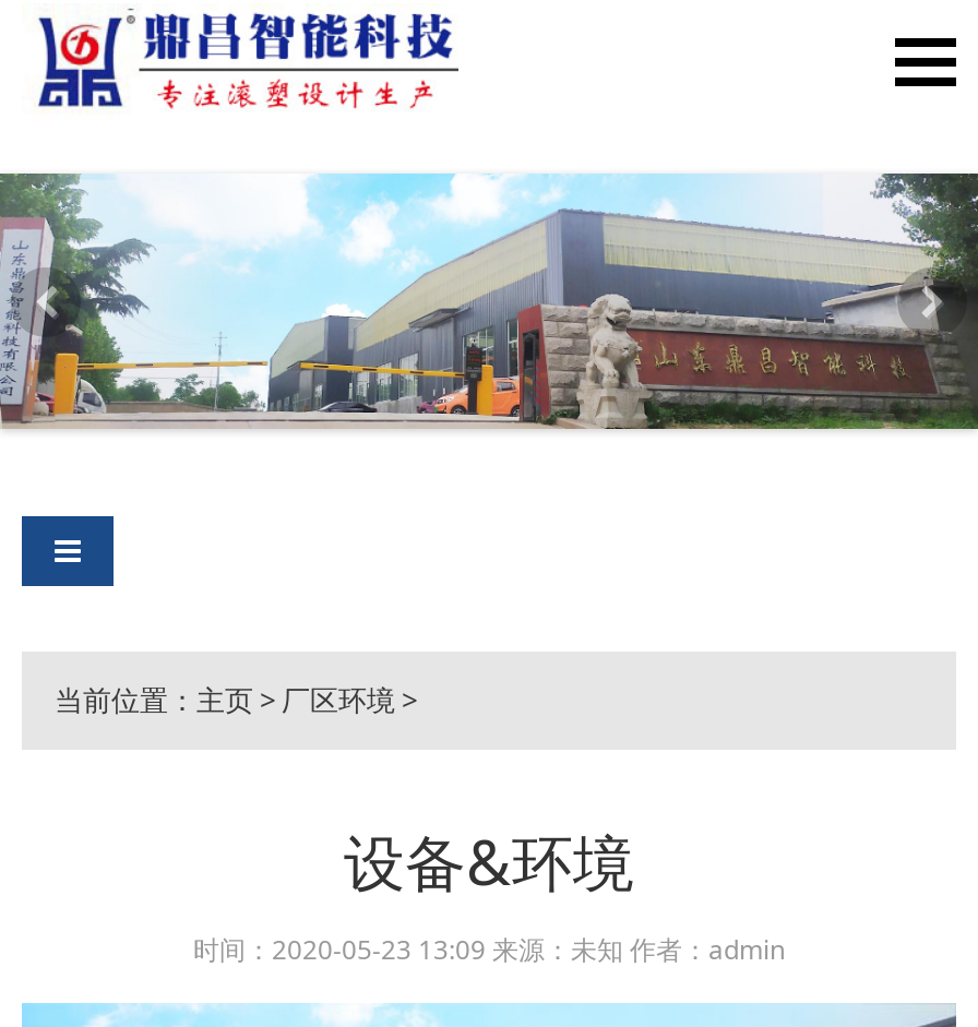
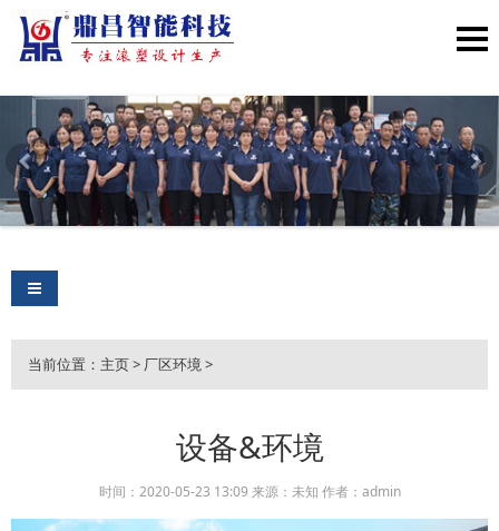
[7,171,971,431] [image] -> [3,95,496,227] [image]

